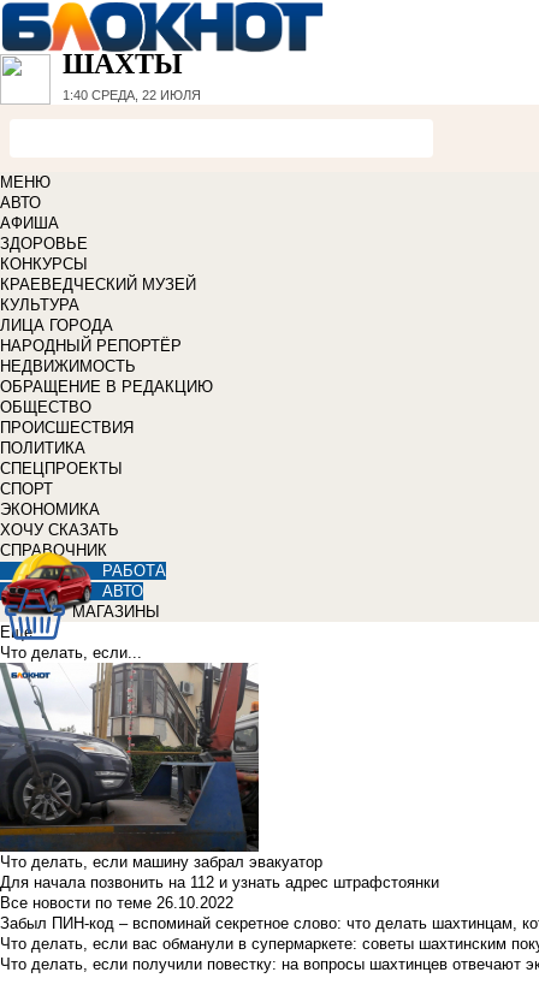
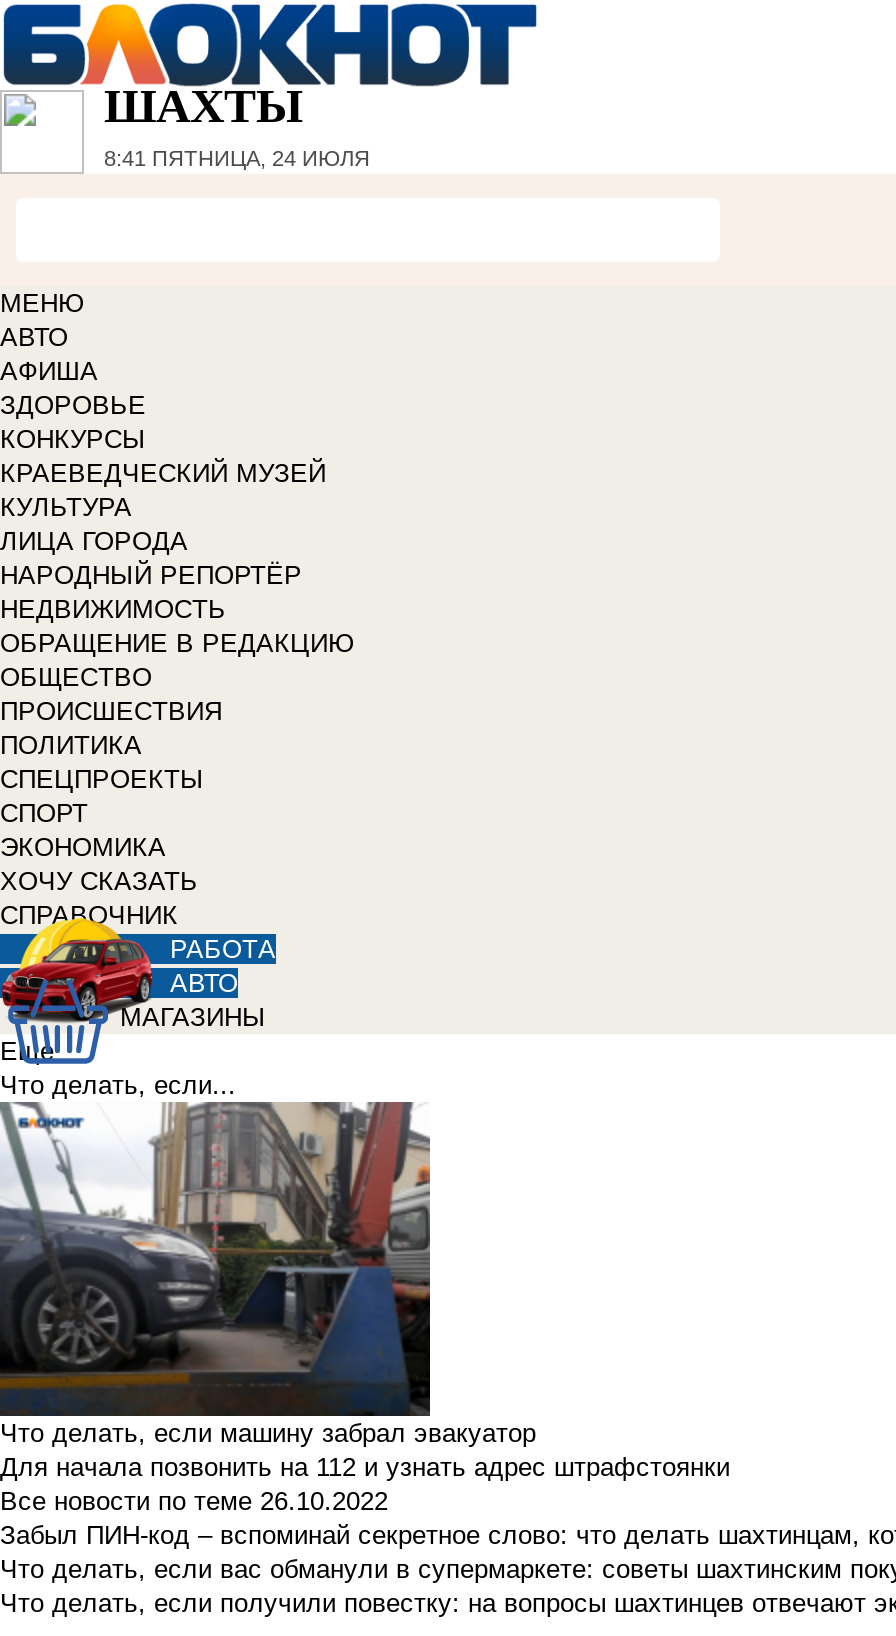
[63,88,201,103] 1:40 СРЕДА, 22 ИЮЛЯ -> [104,147,370,171] 8:41 ПЯТНИЦА, 24 ИЮЛЯ

